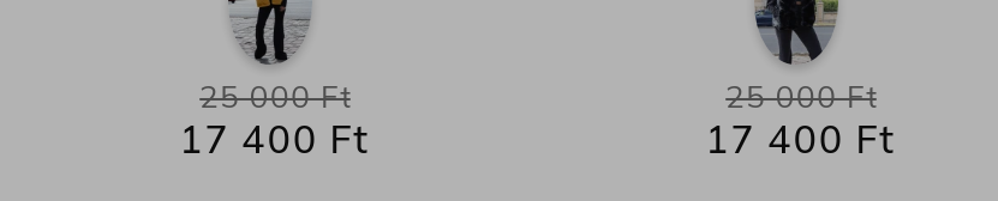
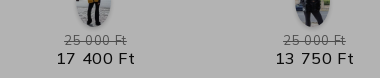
[705,115,897,163] 17 400 Ft -> [275,48,354,68] 13 750 Ft

